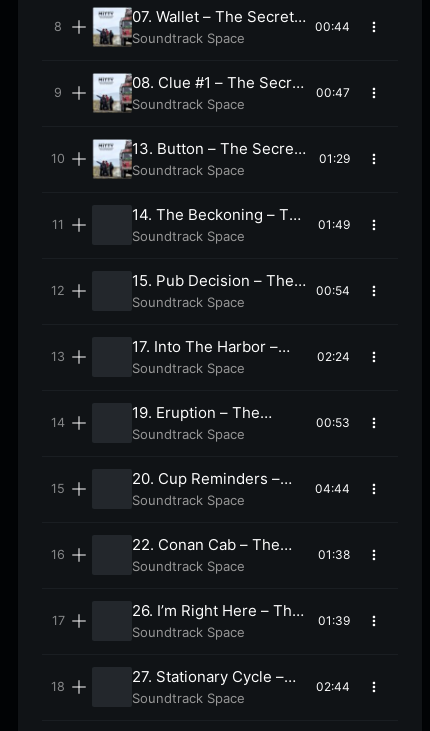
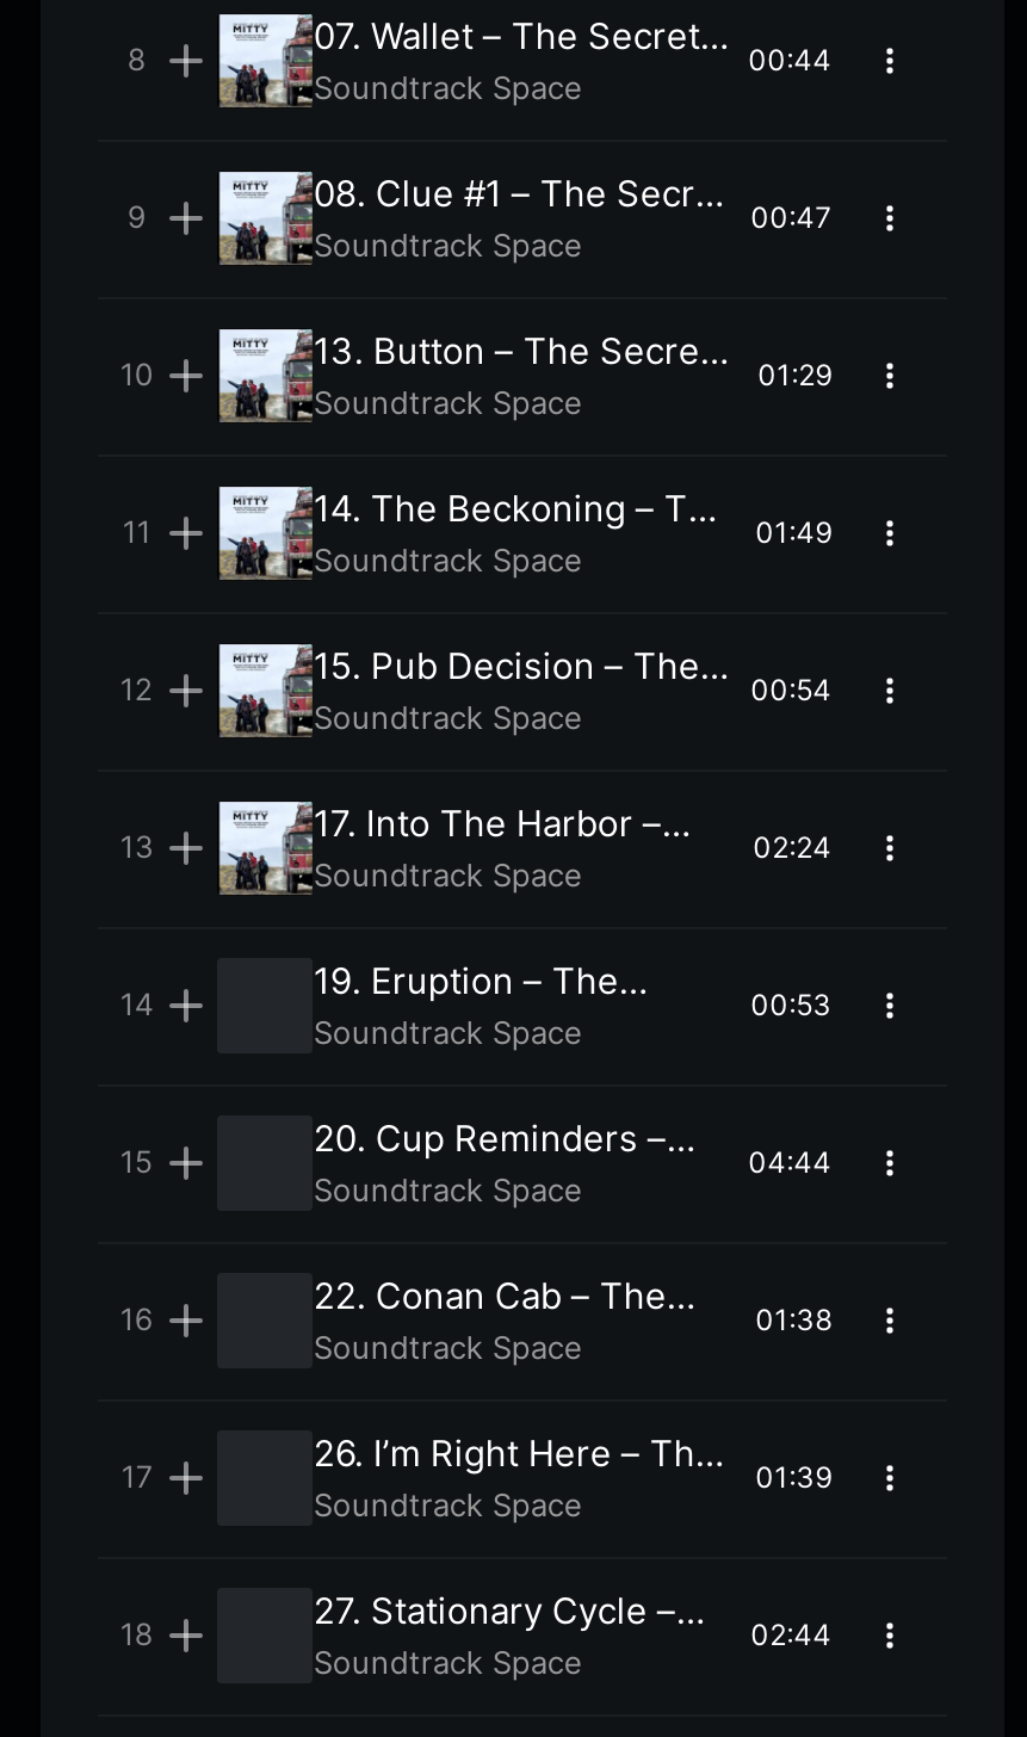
none -> [217,486,305,581] [image]
none -> [217,643,305,738] [image]
none -> [217,800,305,896] [image]

